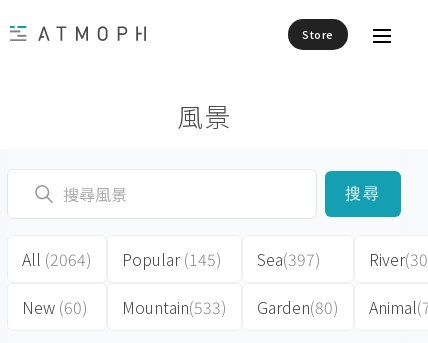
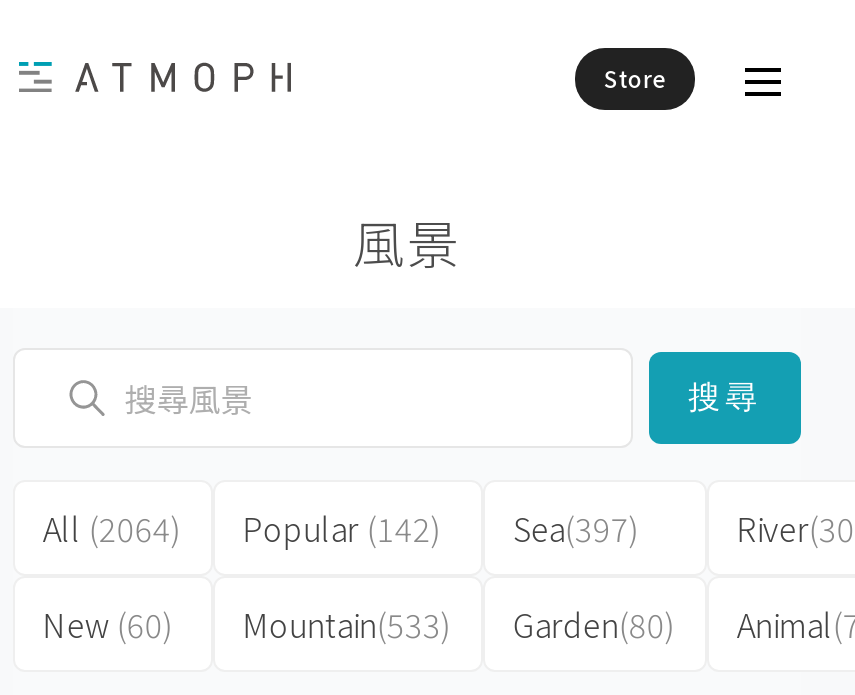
[122,247,222,271] Popular (145) -> [243,504,443,552] Popular (142)

